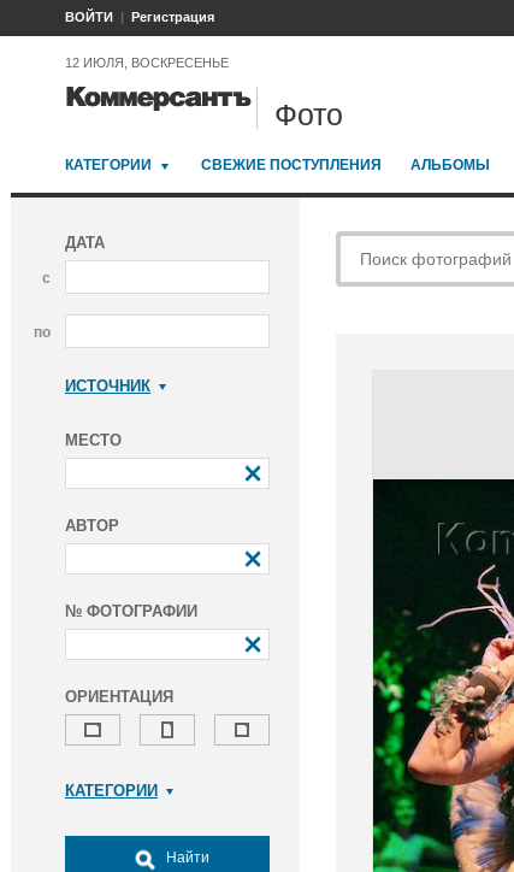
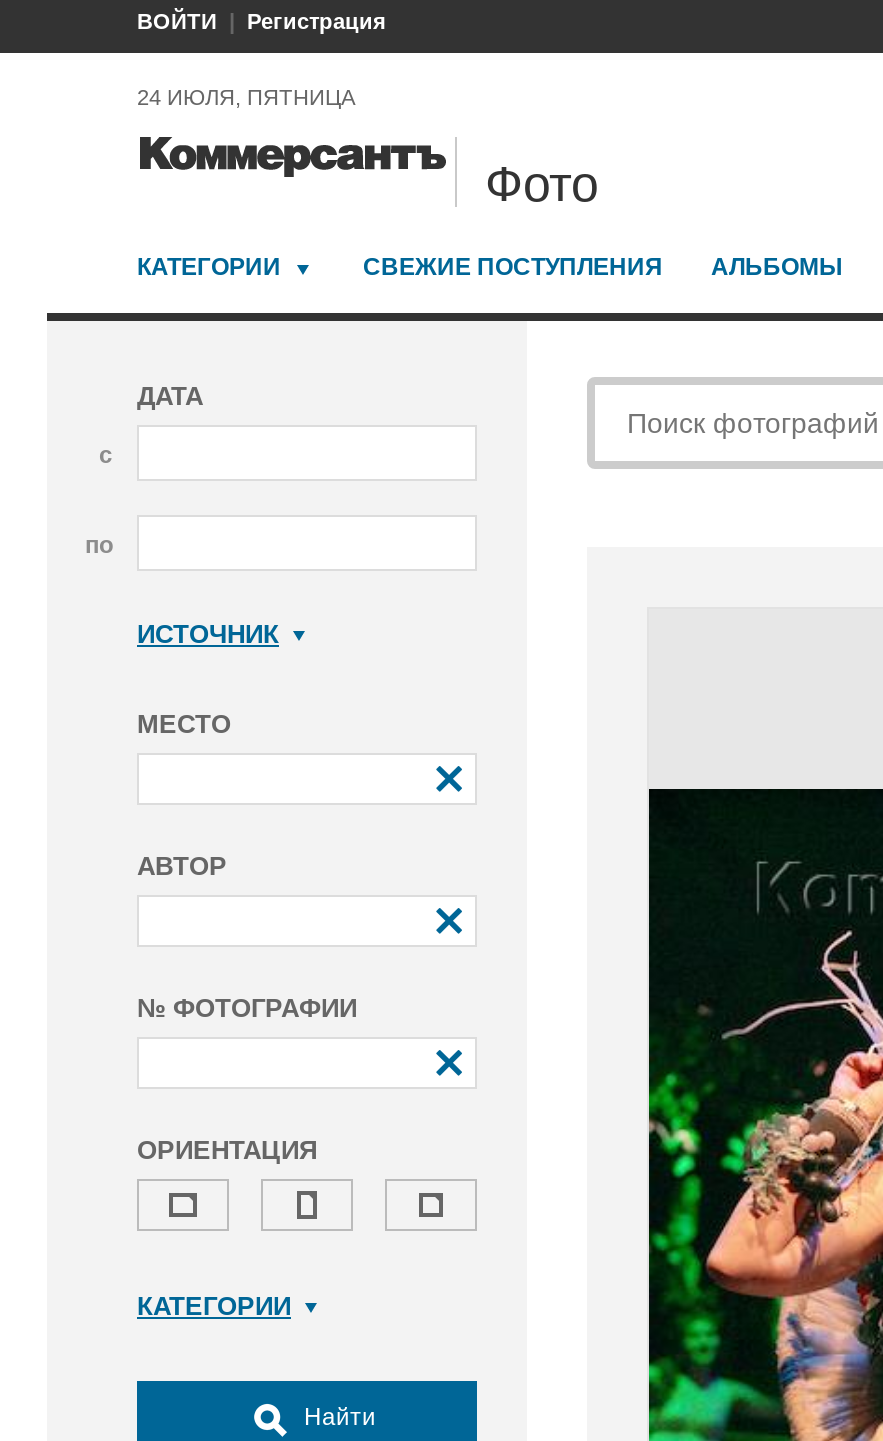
[65,55,229,70] 12 ИЮЛЯ, ВОСКРЕСЕНЬЕ -> [137,85,355,109] 24 ИЮЛЯ, ПЯТНИЦА

